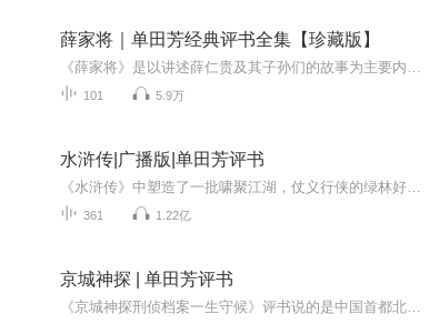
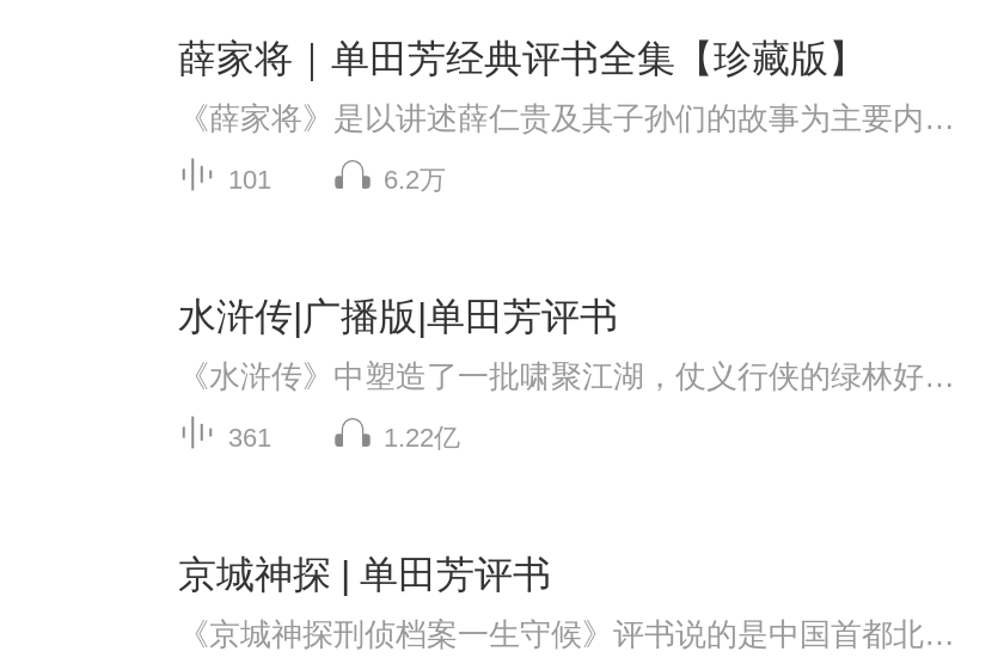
[156,89,184,102] 5.9万 -> [384,164,446,193] 6.2万

